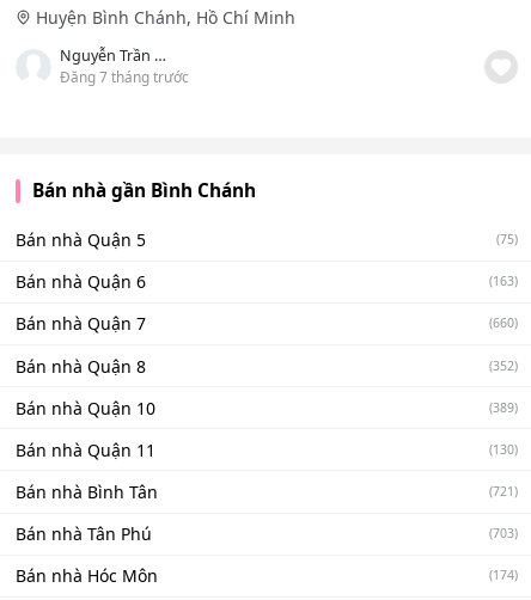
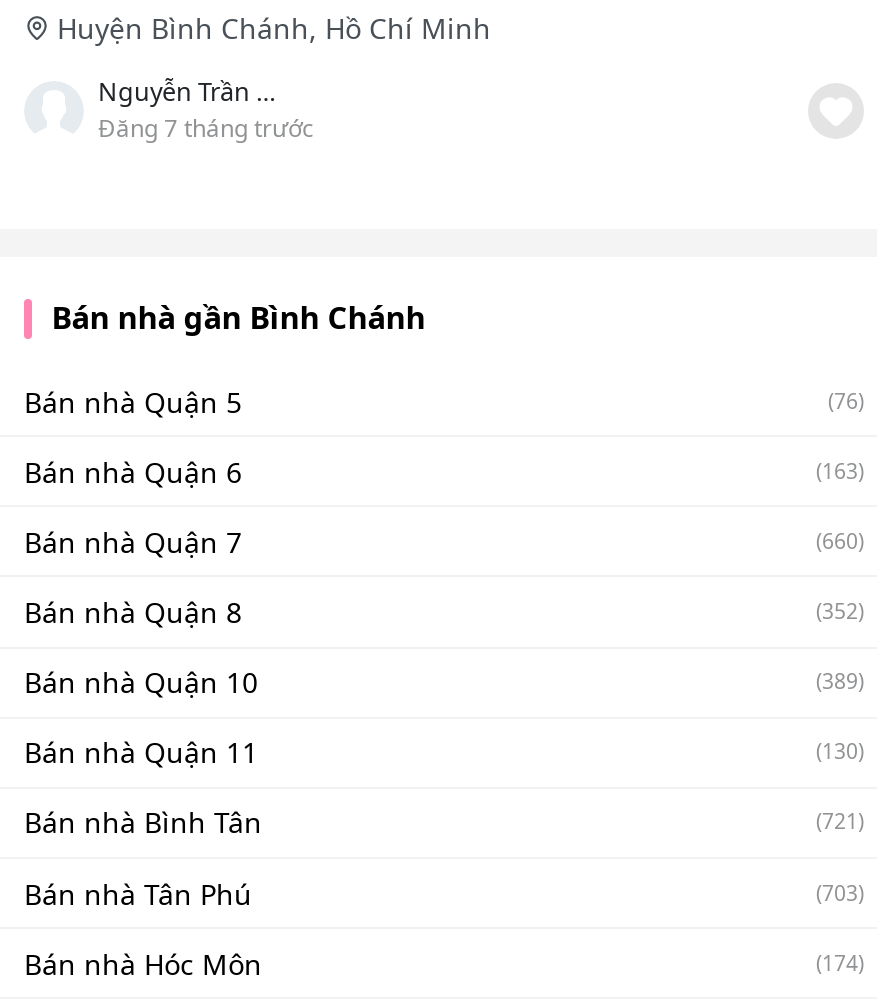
[496,231,518,248] (75) -> [828,386,864,414] (76)

